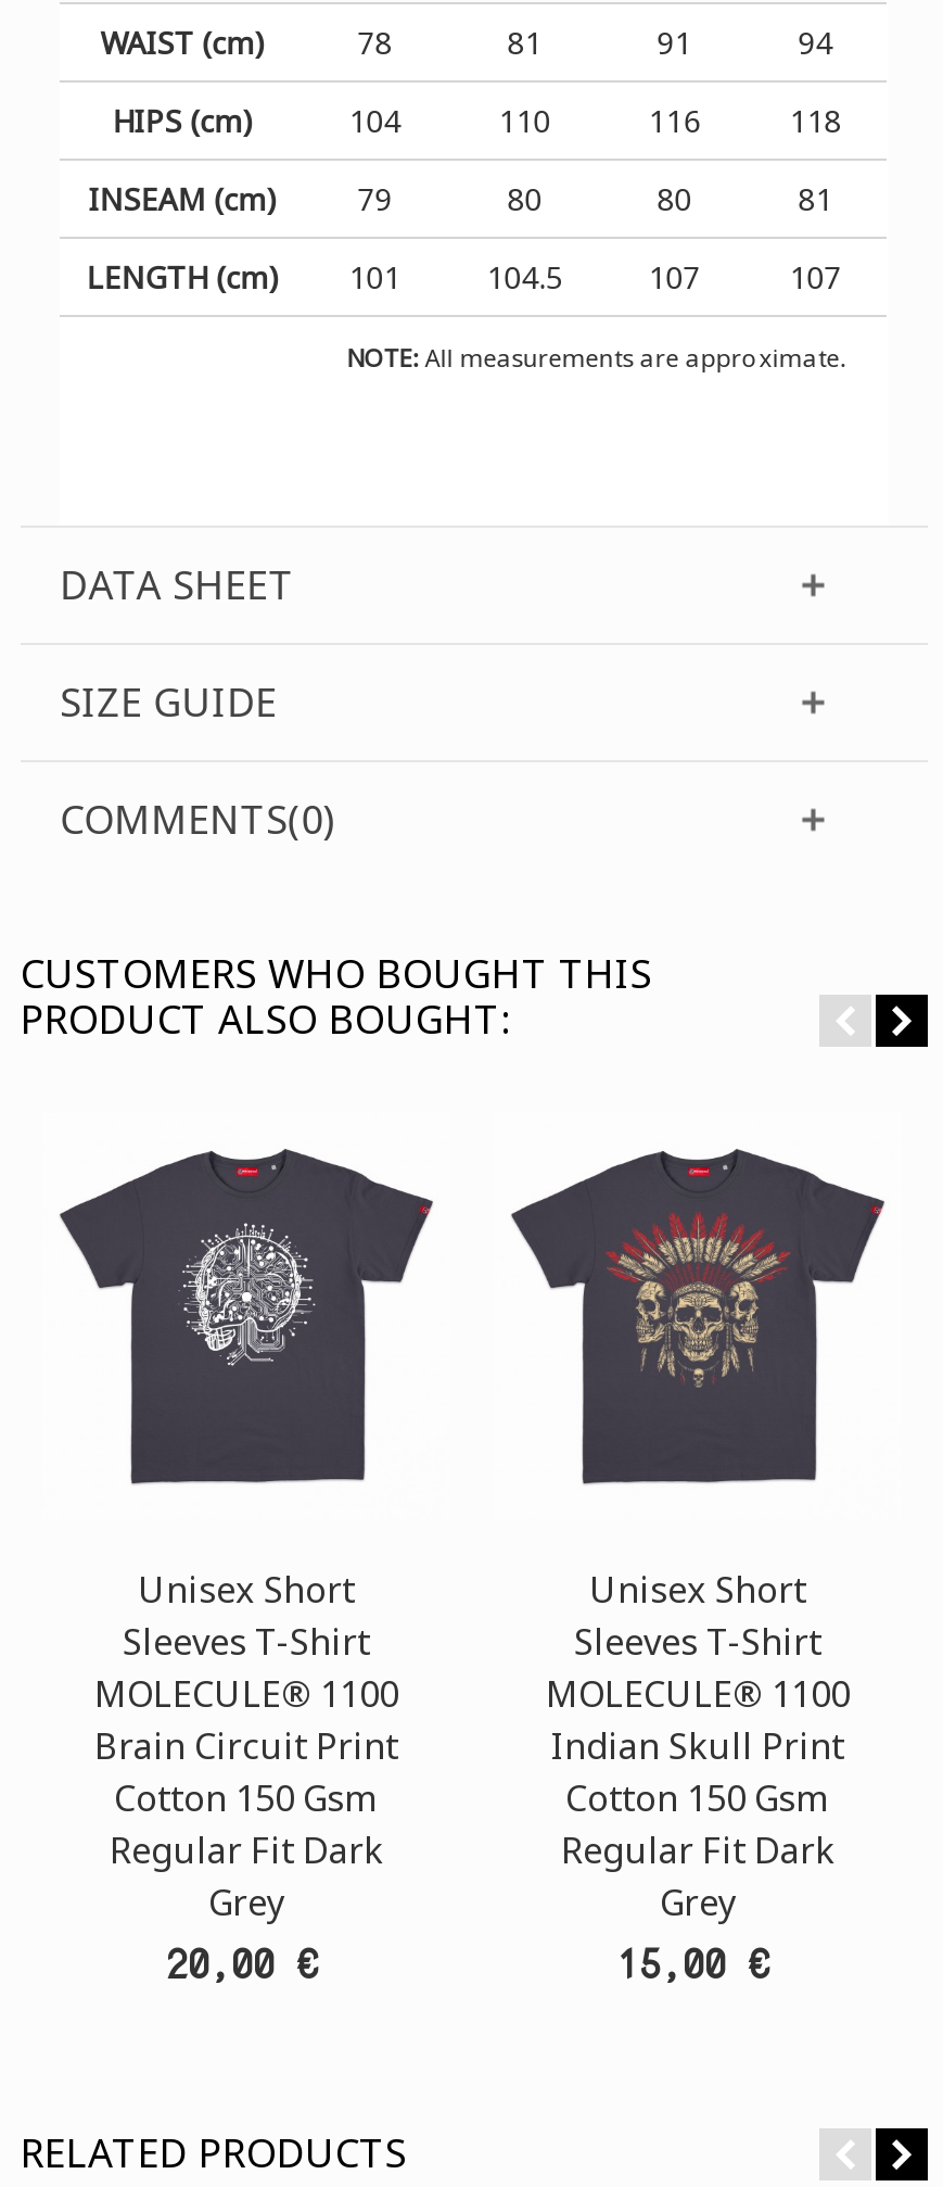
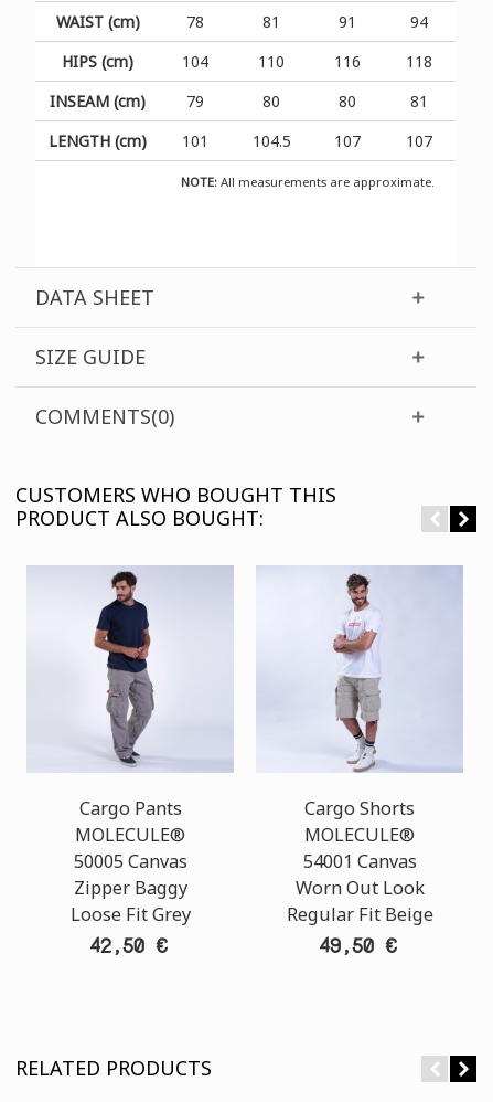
[47,1149,448,1991] [image] | Unisex Short | Sleeves T-Shirt | MOLECULE® 1100 | Brain Circuit Print | Cotton 150 Gsm | Regular Fit Dark | Grey | 20,00 € -> [28,565,234,959] [image] | Cargo Pants | MOLECULE® | 50005 Canvas | Zipper Baggy | Loose Fit Grey | 42,50 €
[496,1149,900,1991] [image] | Unisex Short | Sleeves T-Shirt | MOLECULE® 1100 | Indian Skull Print | Cotton 150 Gsm | Regular Fit Dark | Grey | 15,00 € -> [256,565,463,959] [image] | Cargo Shorts | MOLECULE® | 54001 Canvas | Worn Out Look | Regular Fit Beige | 49,50 €

